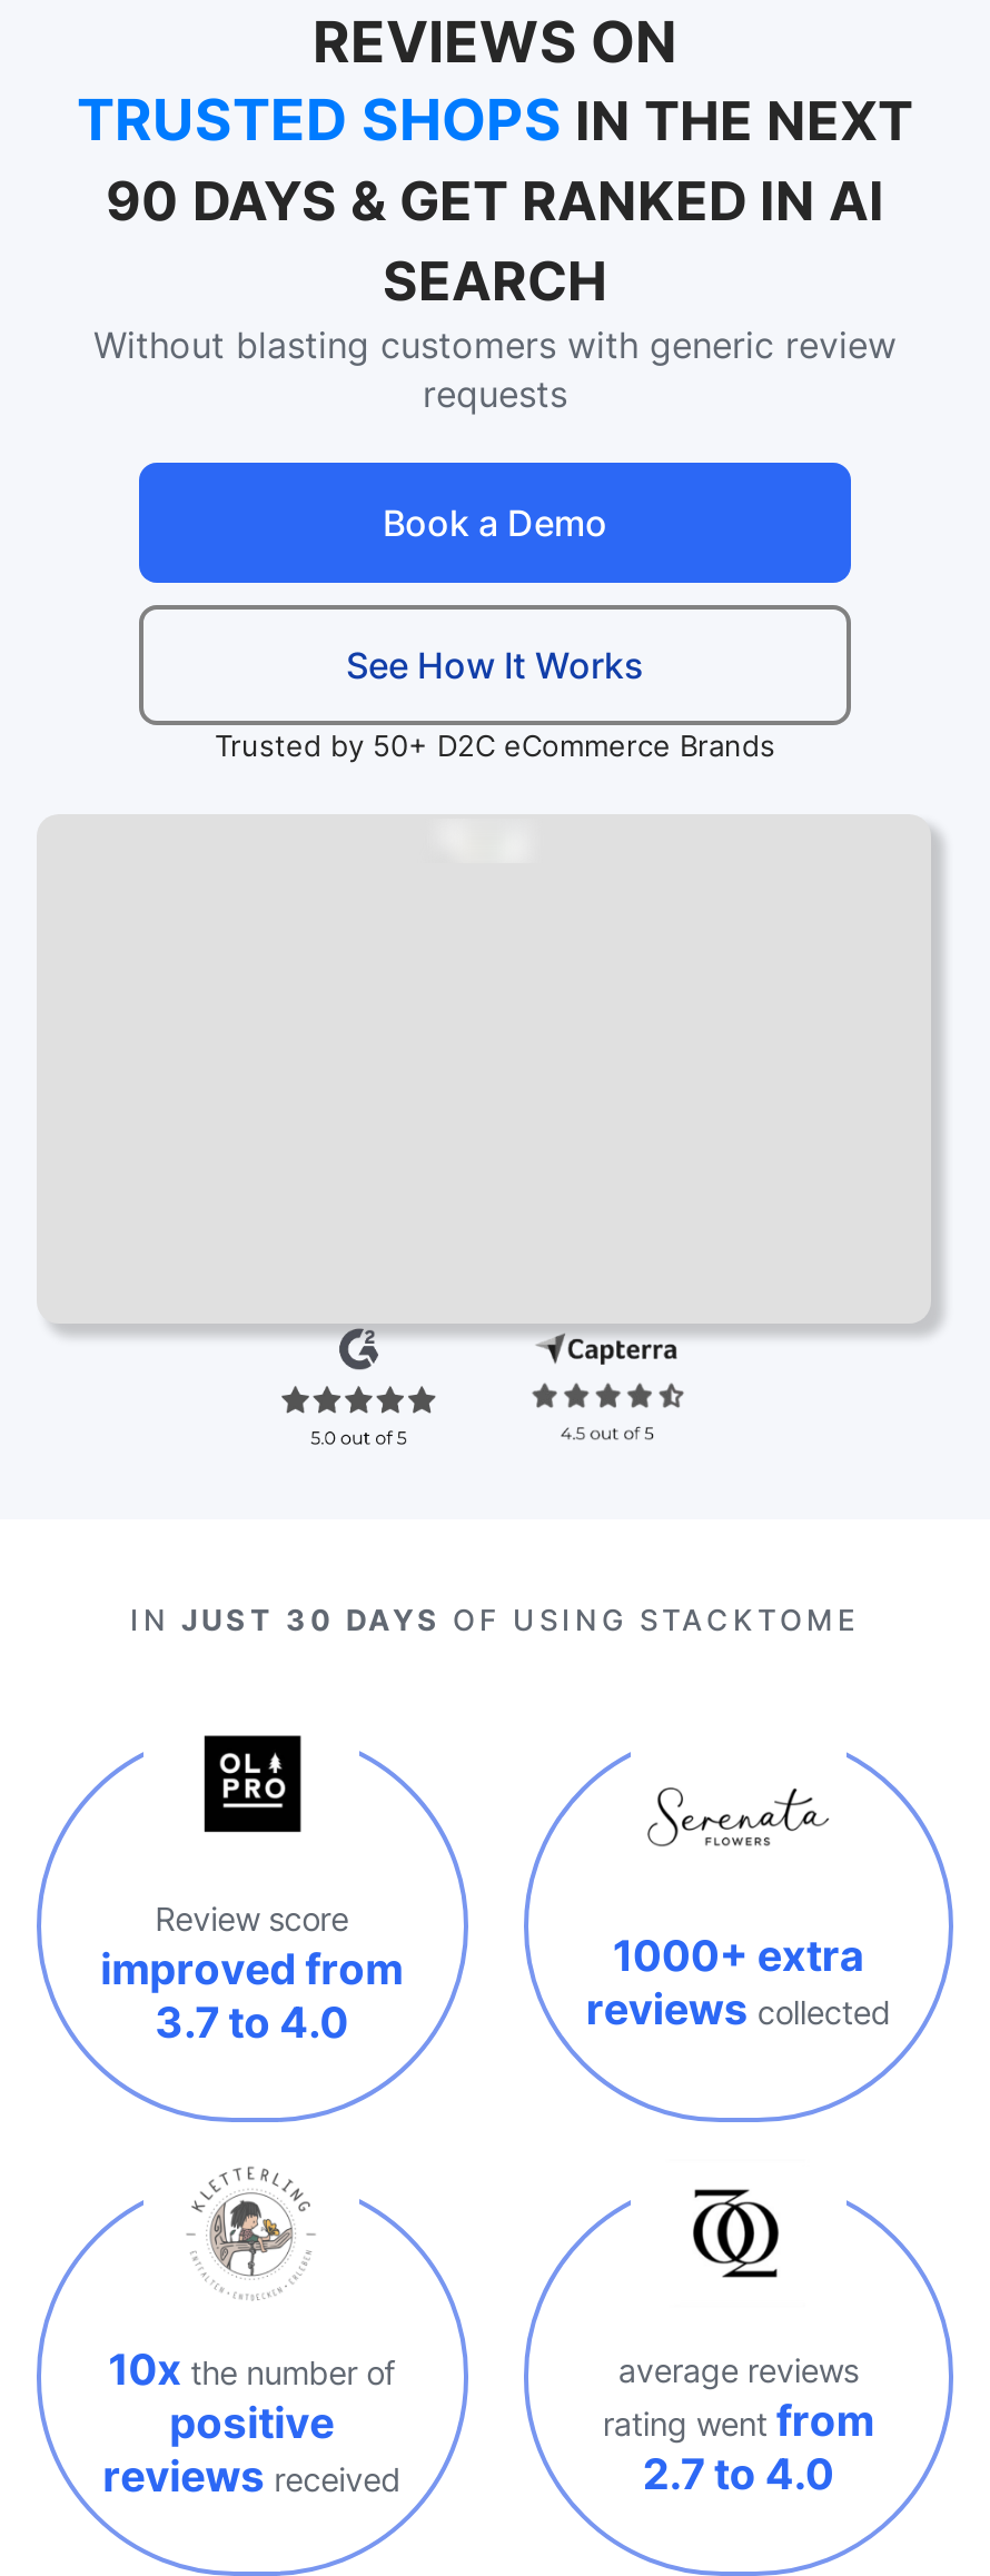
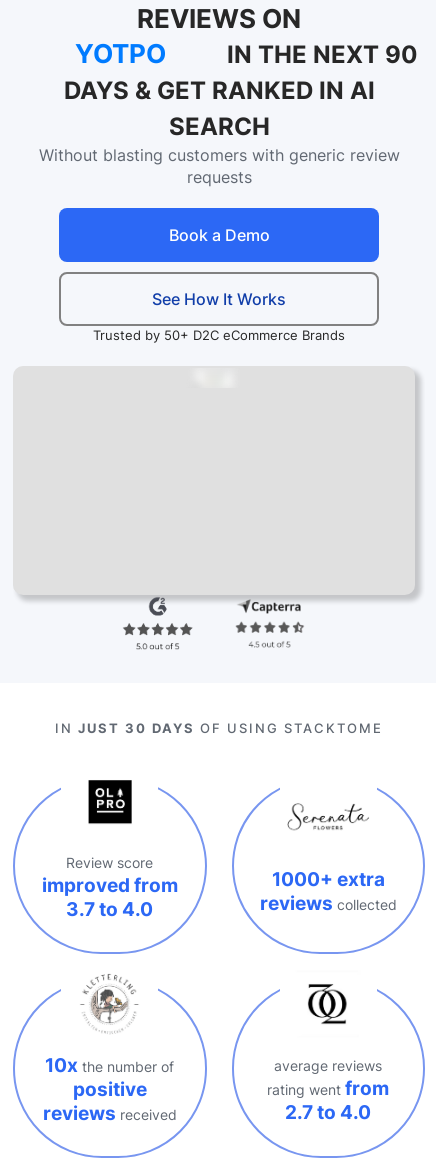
[77,85,913,234] TRUSTED SHOPS IN THE NEXT | 90 DAYS & GET RANKED IN AI -> [63,38,417,105] YOTPO | IN THE NEXT 90 | DAYS & GET RANKED IN AI

